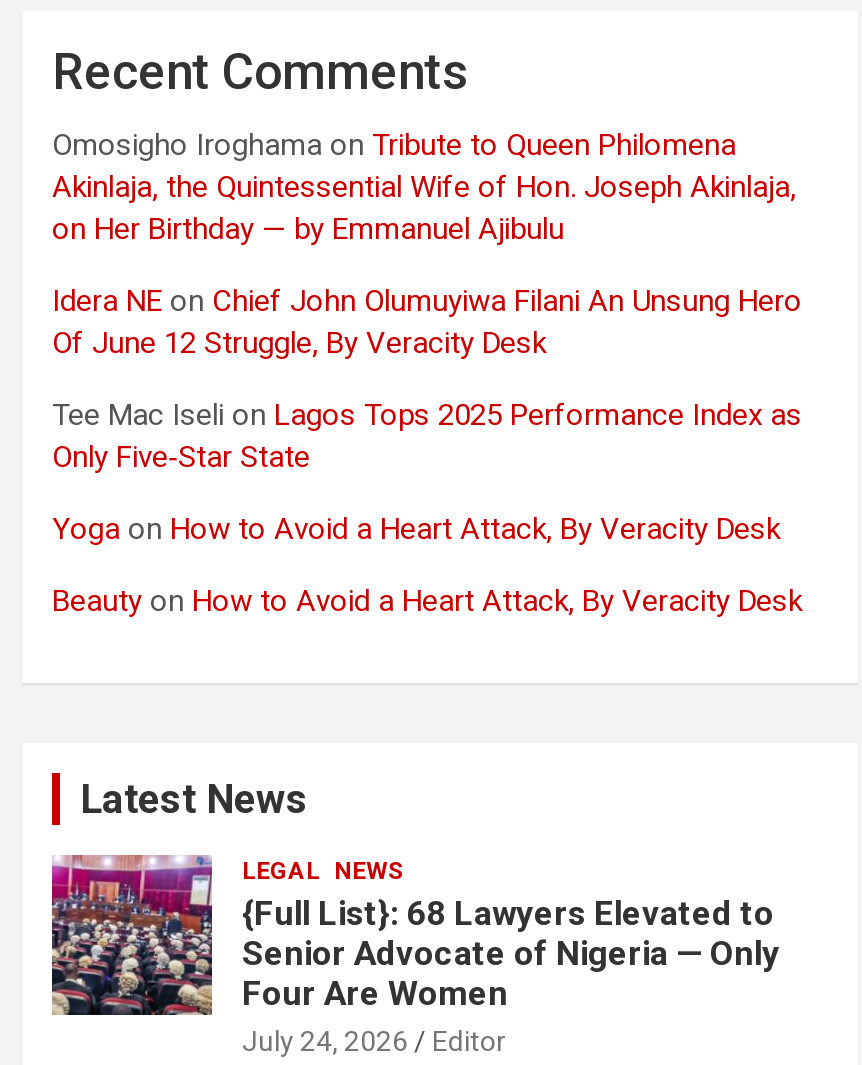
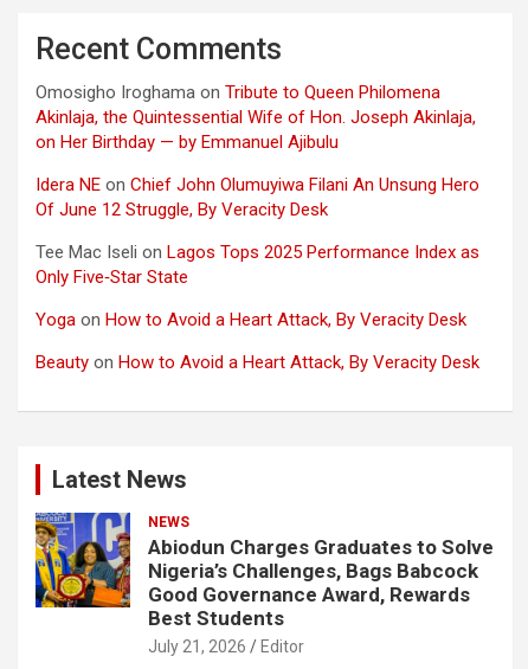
[50,853,780,1057] [image] | LEGAL NEWS | {Full List}: 68 Lawyers Elevated to | Senior Advocate of Nigeria — Only | Four Are Women | July 24, 2026 -> [34,512,494,656] [image] | NEWS | Abiodun Charges Graduates to Solve | Nigeria’s Challenges, Bags Babcock | Good Governance Award, Rewards | Best Students | July 21, 2026

